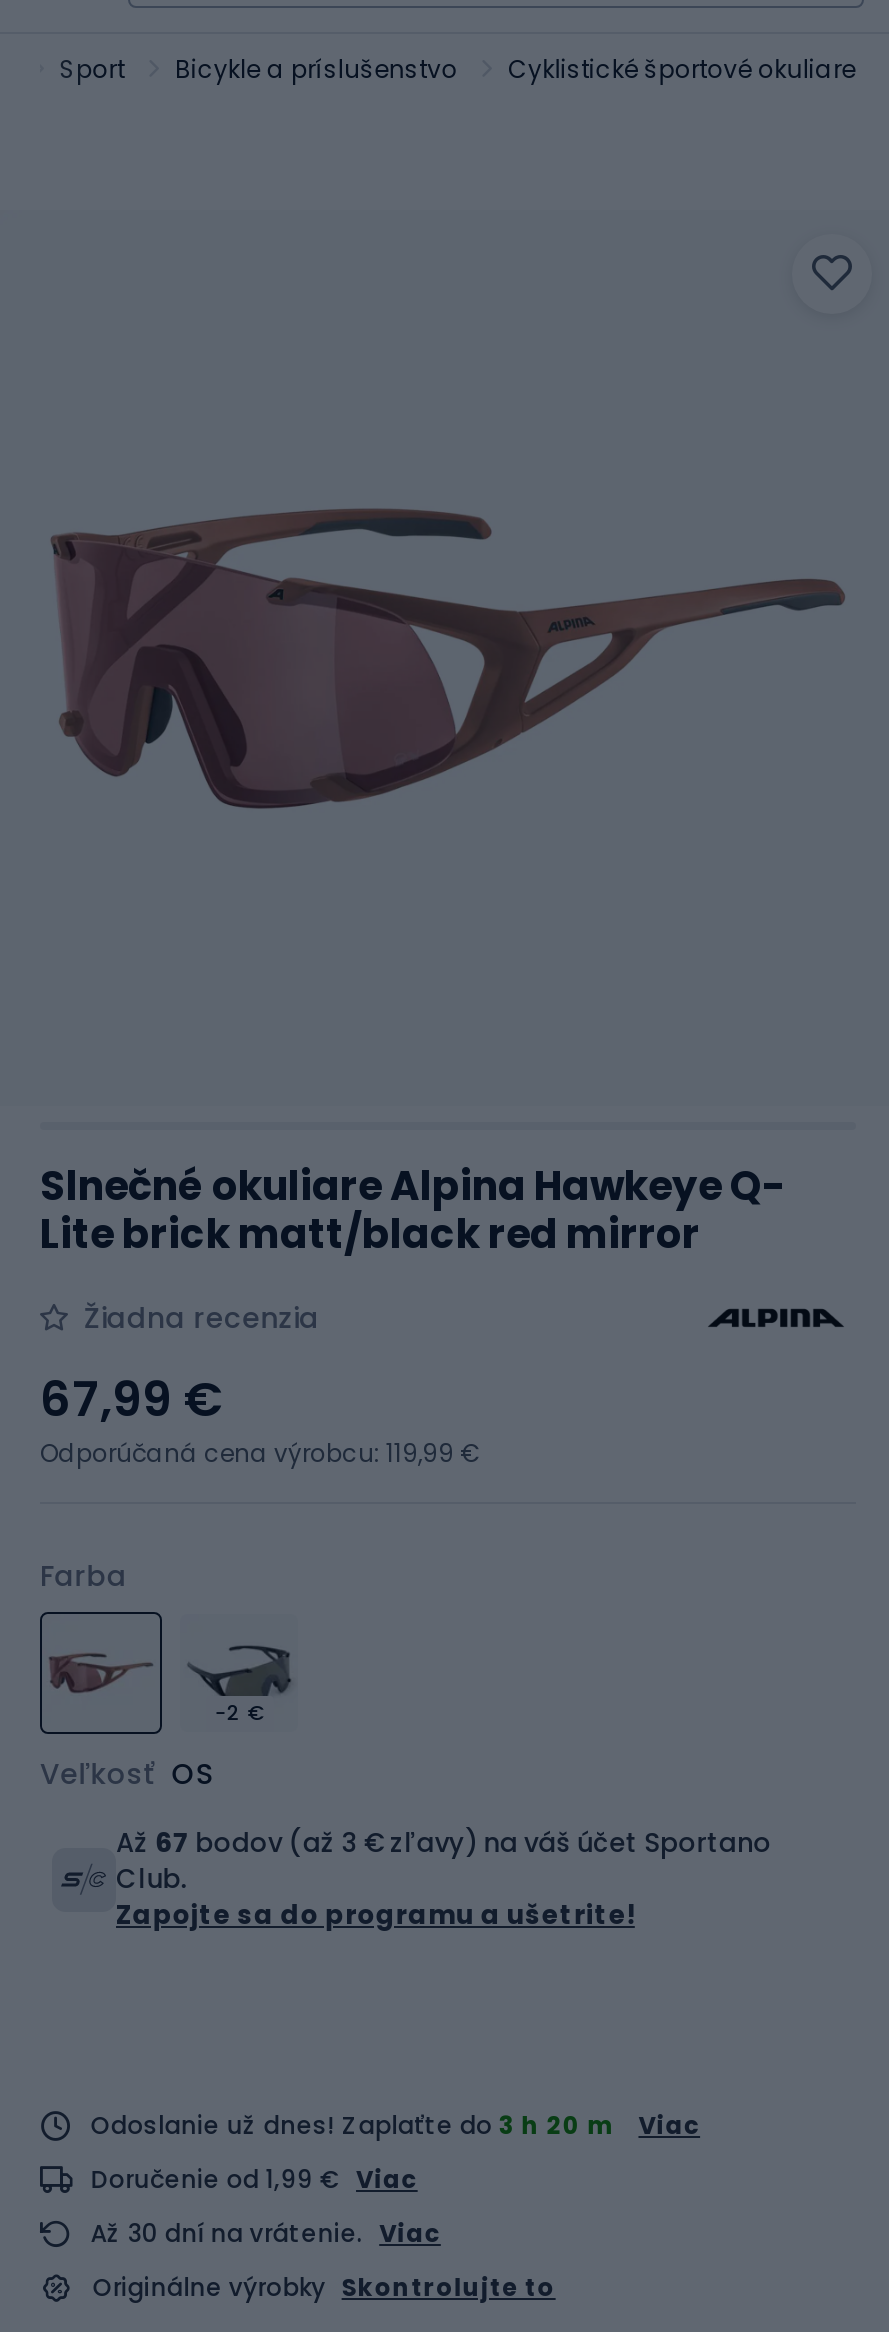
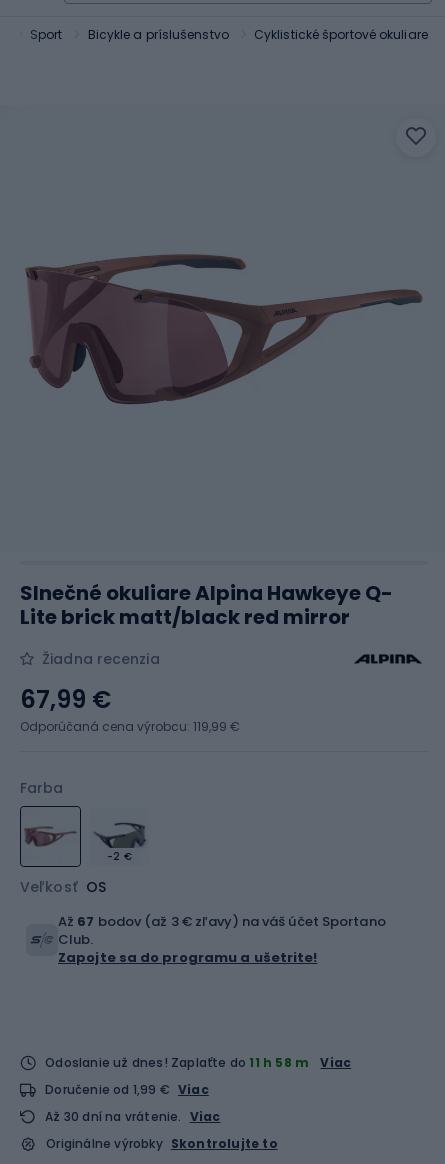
[90,2108,616,2142] Odoslanie už dnes! Zaplaťte do 3 h 20 m -> [45,1054,309,1071] Odoslanie už dnes! Zaplaťte do 11 h 58 m

